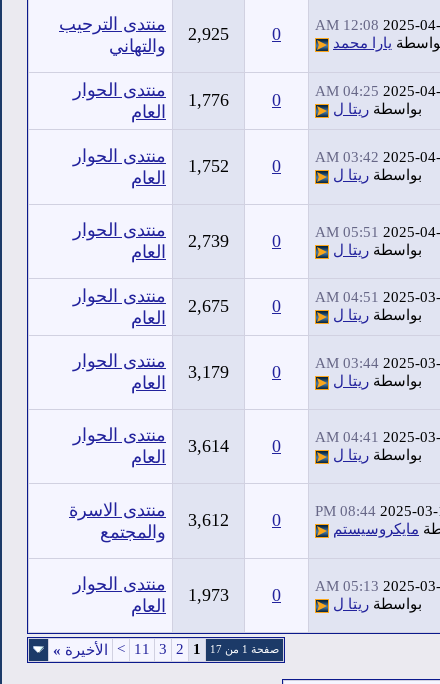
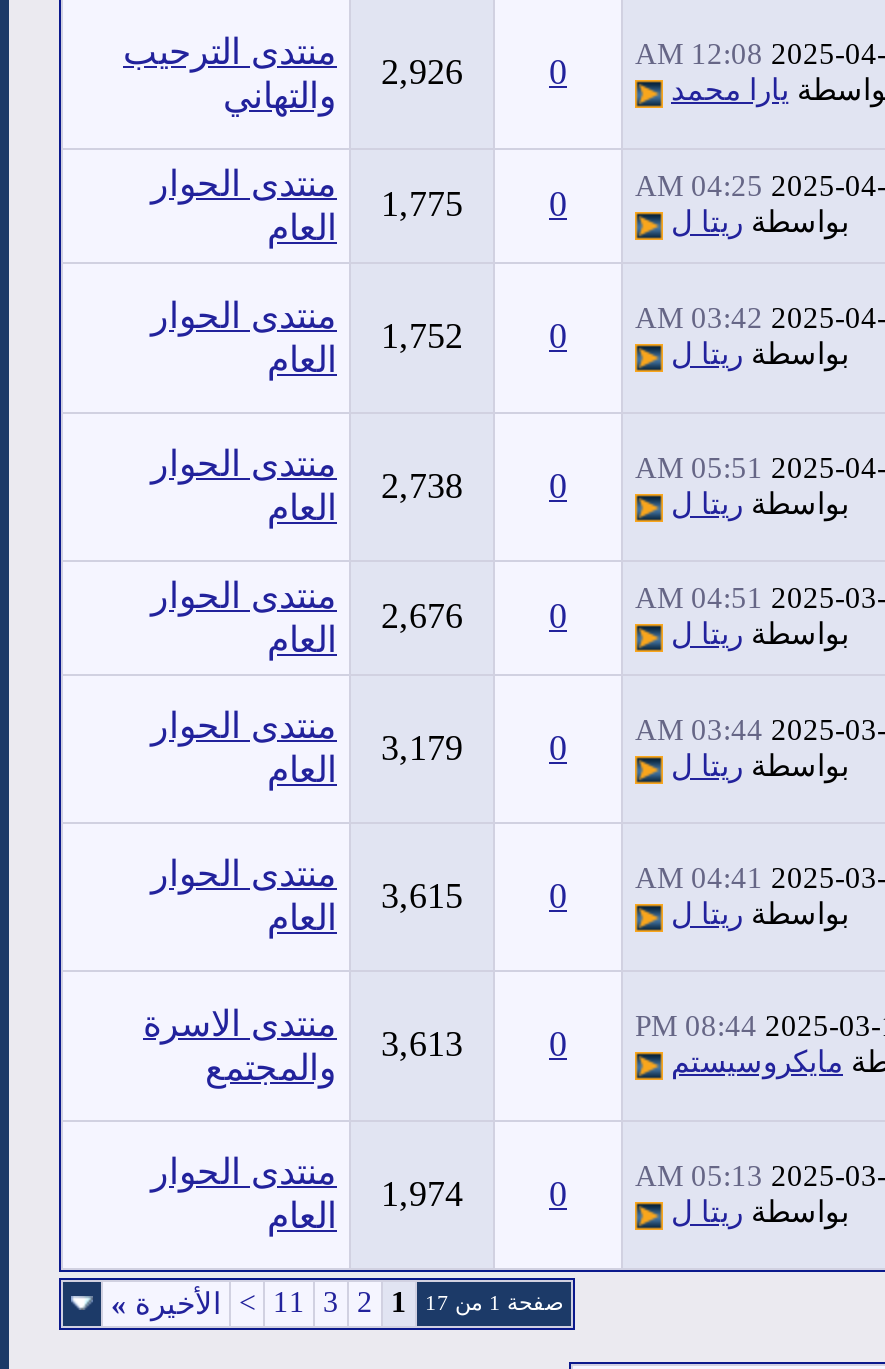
[188,24,229,44] 2,925 -> [381,52,463,92] 2,926
[73,80,229,110] 1,776 منتدى الحوار -> [151,164,463,224] 1,775 منتدى الحوار
[188,231,229,251] 2,739 -> [381,466,463,506] 2,738
[73,286,229,316] 2,675 منتدى الحوار -> [151,576,463,636] 2,676 منتدى الحوار
[188,436,229,456] 3,614 -> [381,876,463,916] 3,615
[69,500,229,530] 3,612 منتدى الاسرة -> [143,1004,463,1064] 3,613 منتدى الاسرة
[188,585,229,605] 1,973 -> [381,1174,463,1214] 1,974

